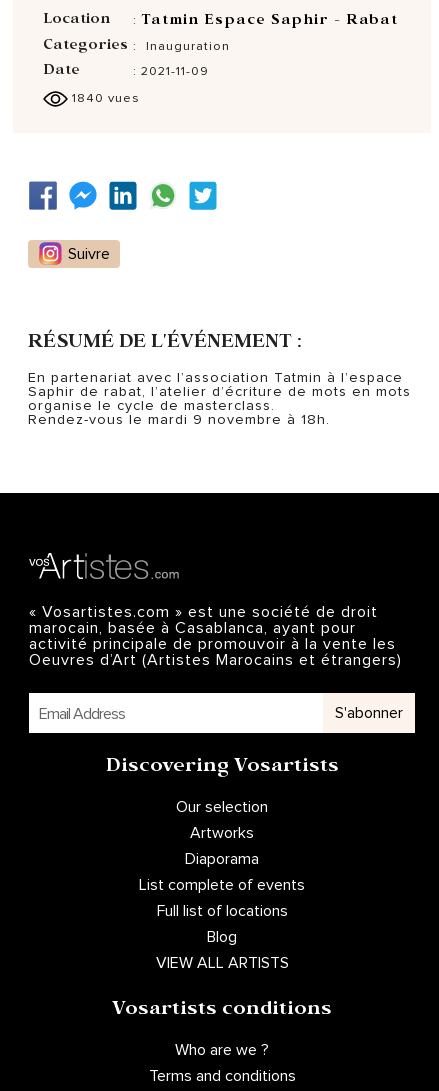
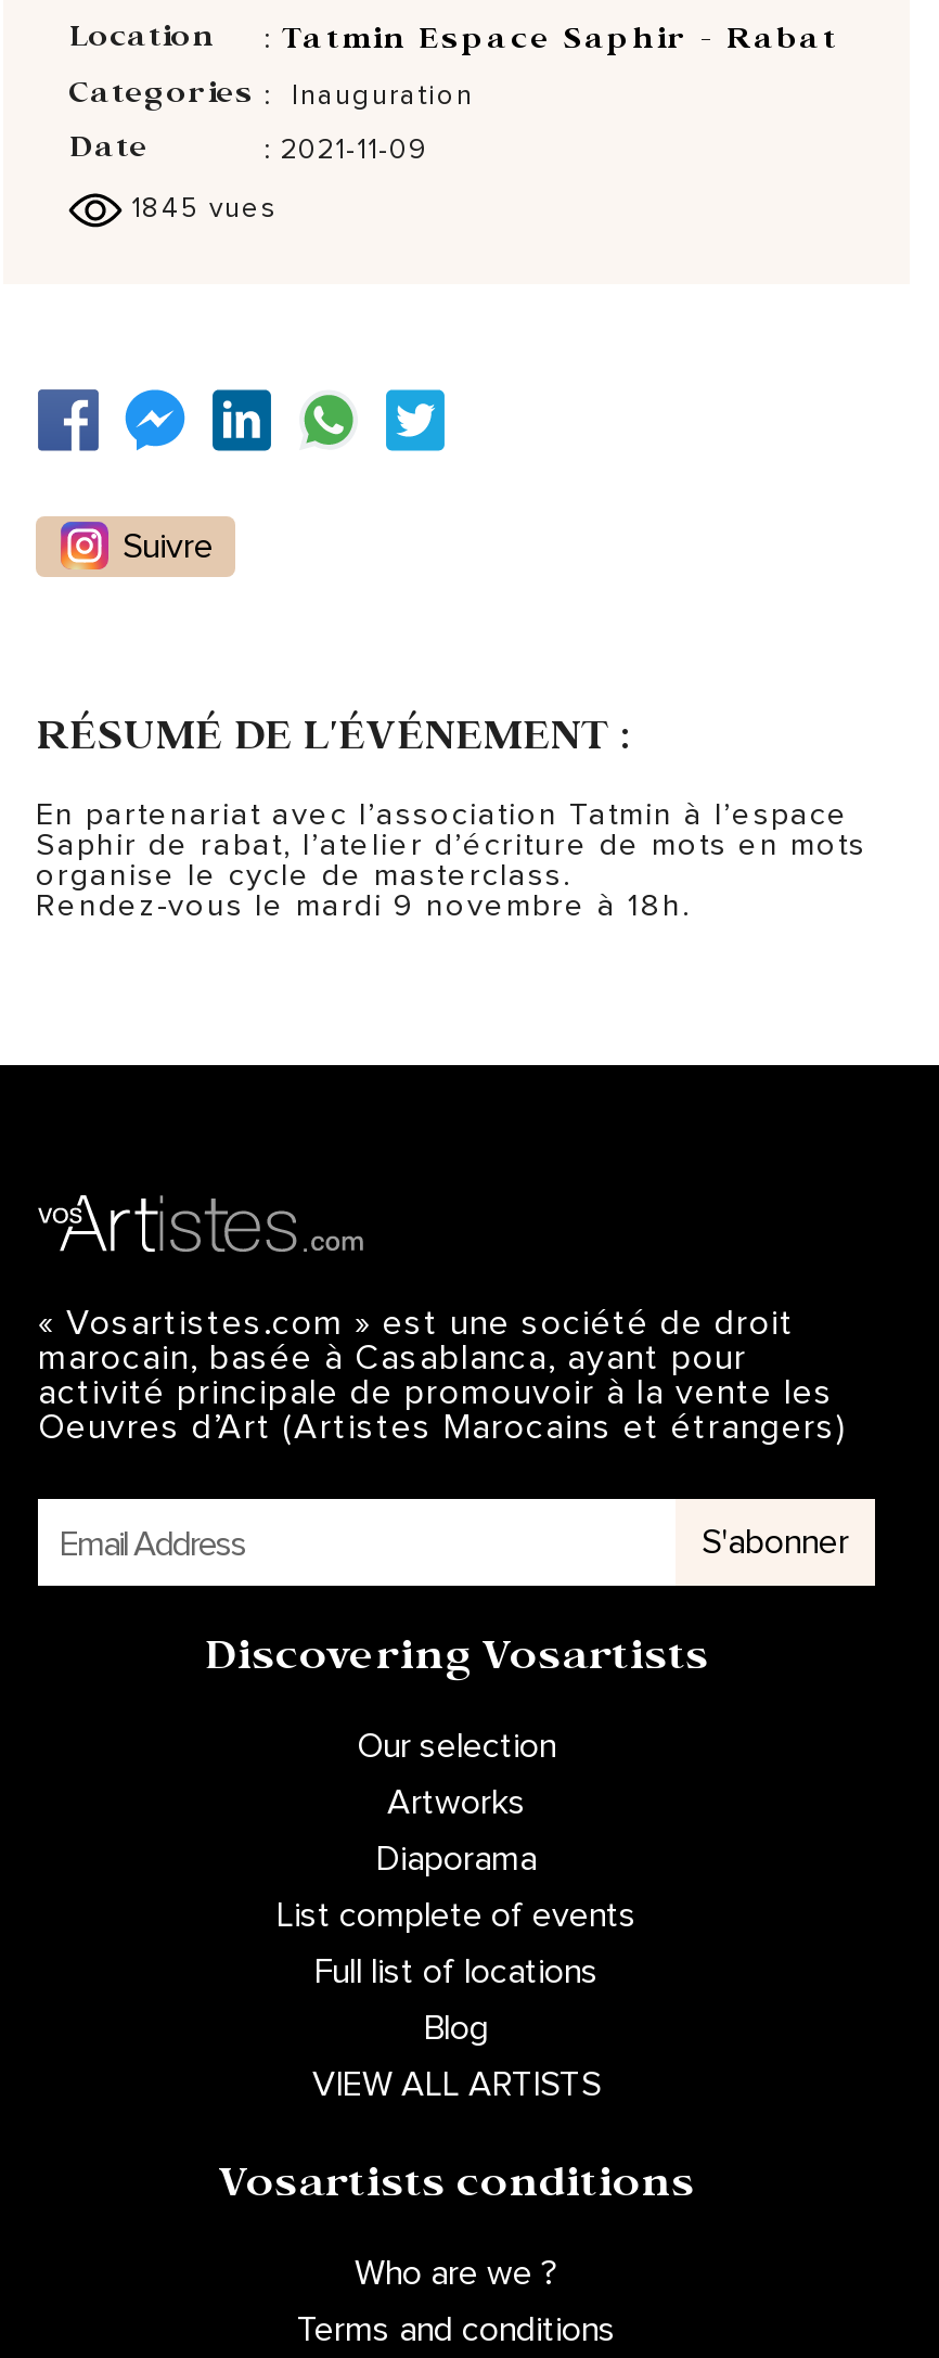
[68,92,140,105] 1840 vues -> [123,195,279,223] 1845 vues

